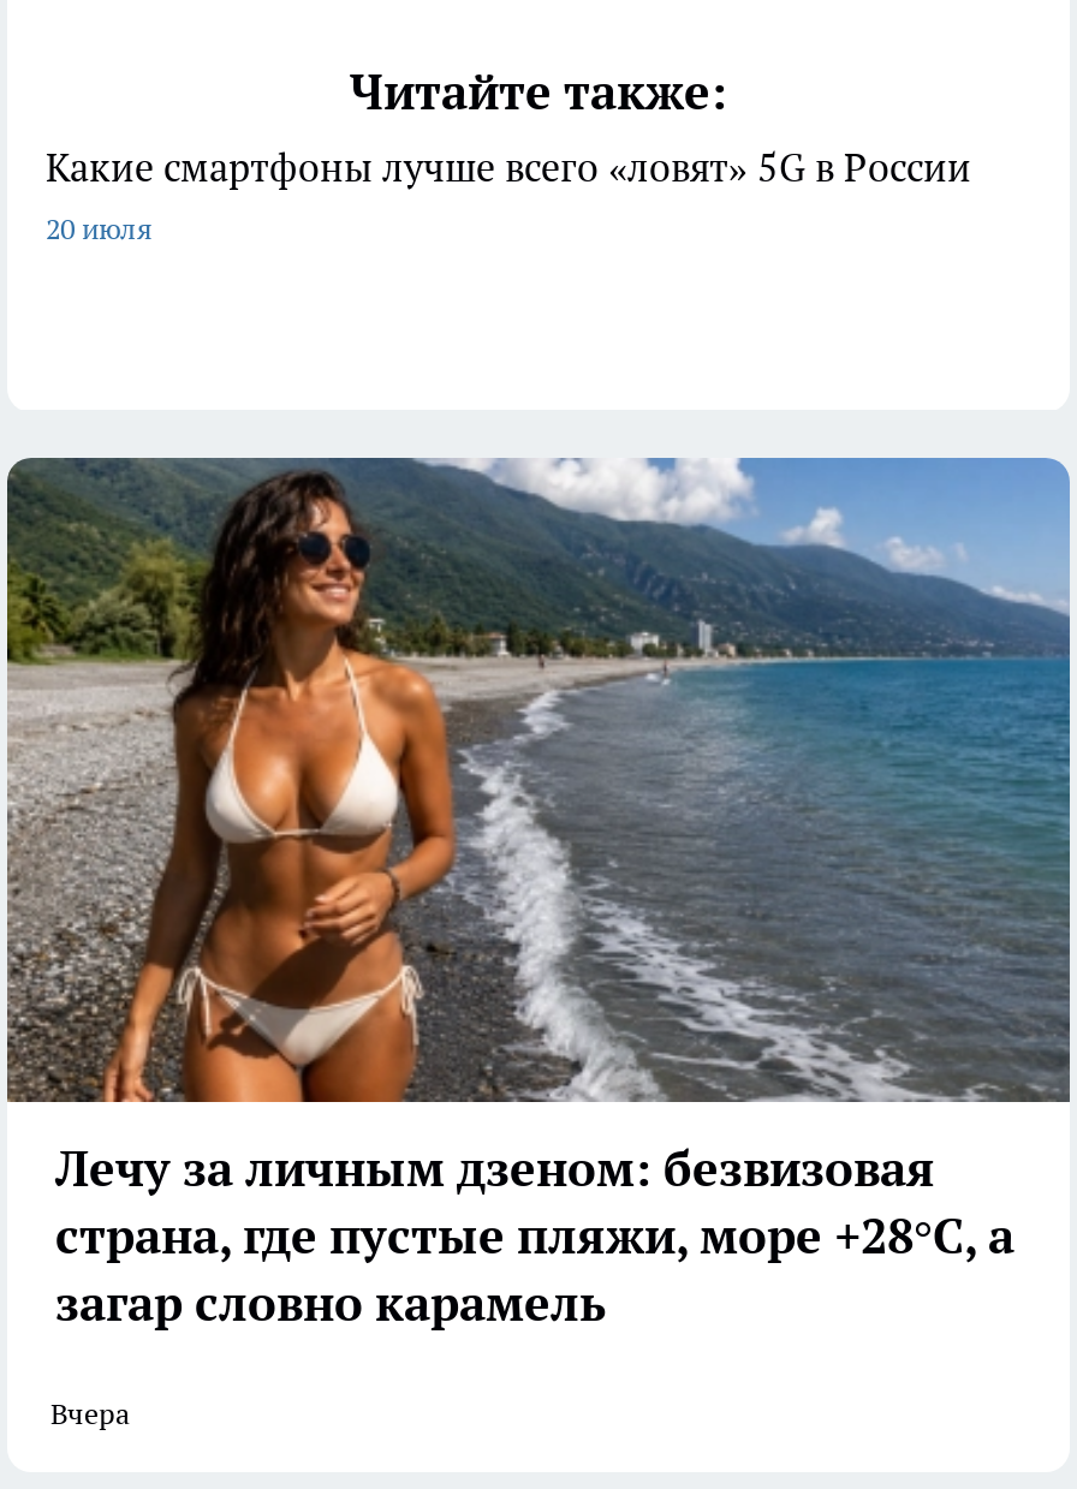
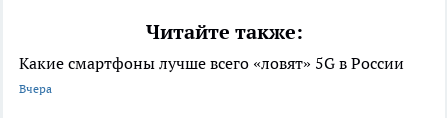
[46,211,151,247] 20 июля -> none
[7,455,1070,1334] [image] | Лечу за личным дзеном: безвизовая | страна, где пустые пляжи, море +28°C, а | загар словно карамель -> none

